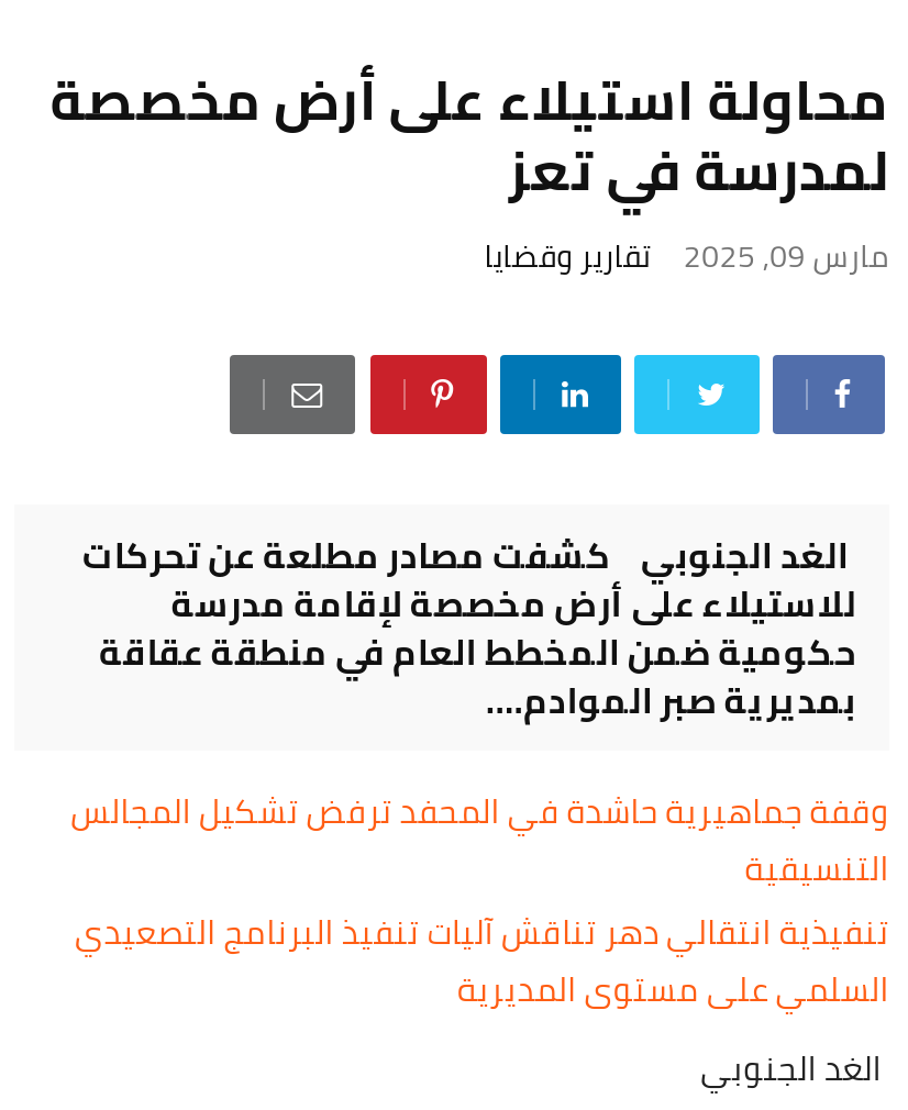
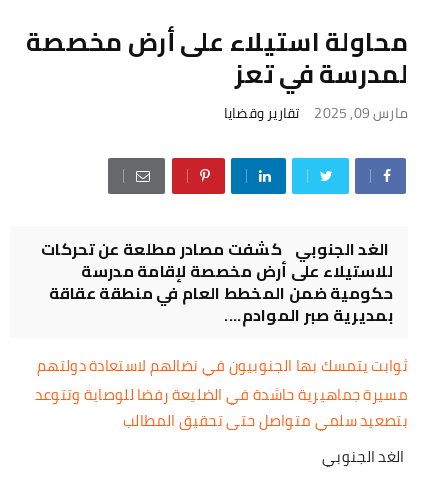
[71,779,889,1021] وقفة جماهيرية حاشدة في المحفد ترفض تشكيل المجالس | التنسيقية | تنفيذية انتقالي دهر تناقش آليات تنفيذ البرنامج التصعيدي | السلمي على مستوى المديرية -> [35,351,408,435] ثوابت يتمسك بها الجنوبيون في نضالهم لاستعادة دولتهم | مسيرة جماهيرية حاشدة في الضليعة رفضا للوصاية وتتوعد | بتصعيد سلمي متواصل حتى تحقيق المطالب

